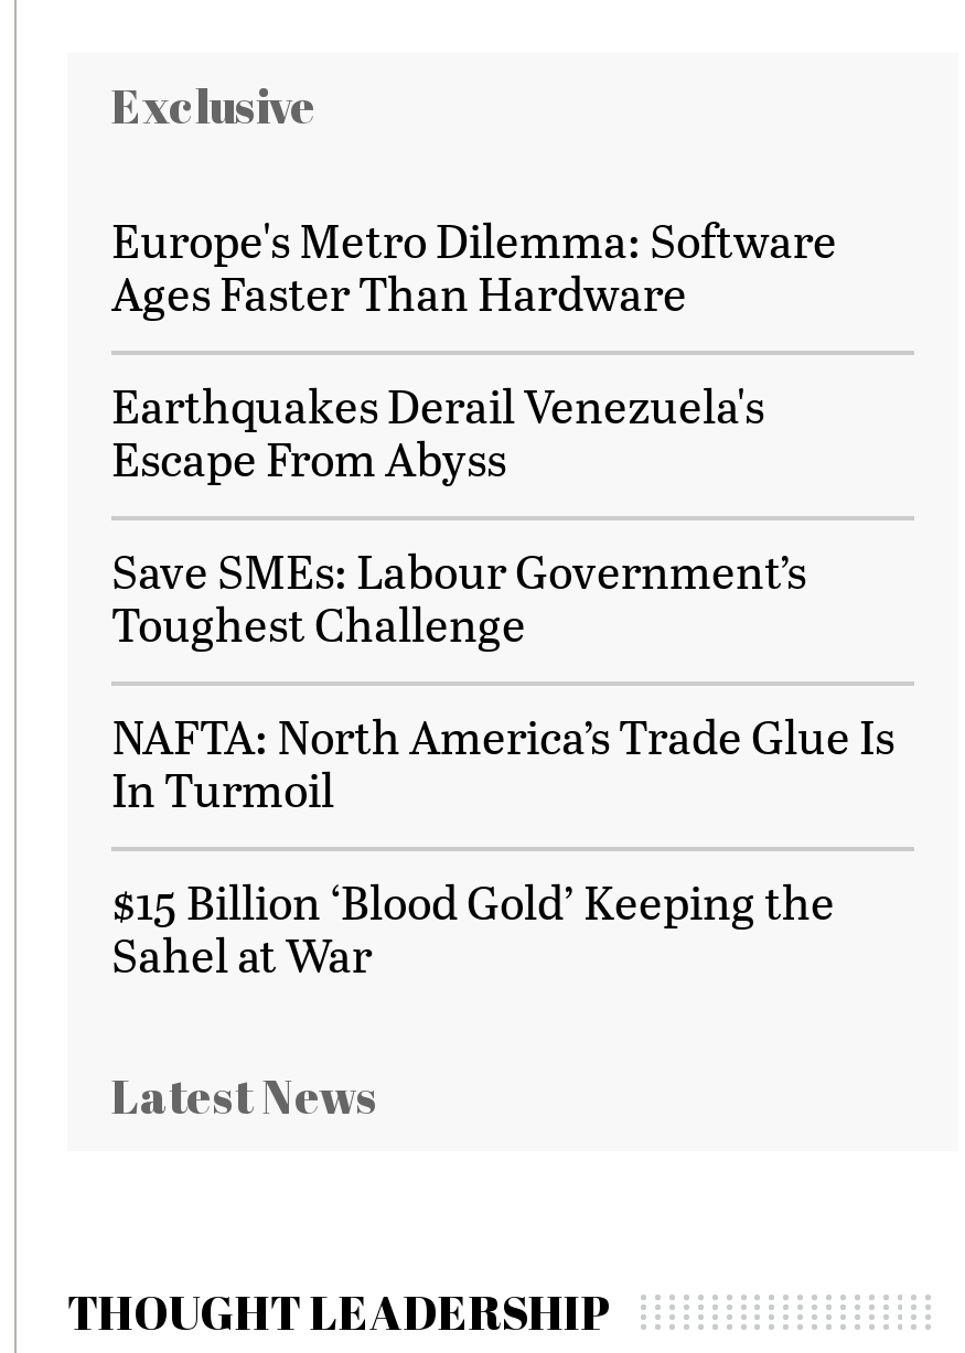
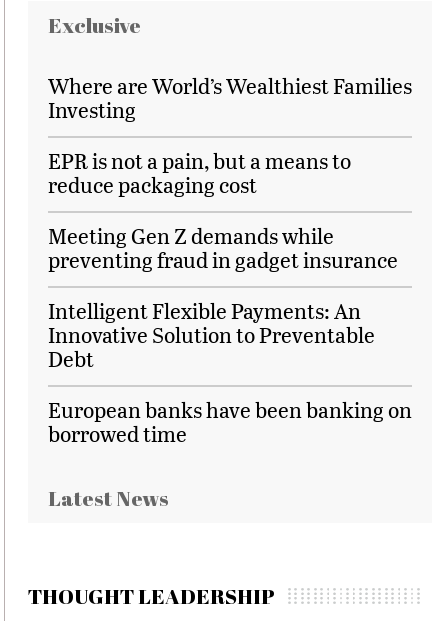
[111,207,837,324] Europe's Metro Dilemma: Software | Ages Faster Than Hardware -> [48,71,412,124] Where are World’s Wealthiest Families | Investing
[111,373,764,490] Earthquakes Derail Venezuela's | Escape From Abyss -> [48,146,351,199] EPR is not a pain, but a means to | reduce packaging cost
[111,538,806,655] Save SMEs: Labour Government’s | Toughest Challenge -> [48,221,398,274] Meeting Gen Z demands while | preventing fraud in gadget insurance
[111,704,894,820] NAFTA: North America’s Trade Glue Is | In Turmoil -> [48,296,375,373] Intelligent Flexible Payments: An | Innovative Solution to Preventable | Debt
[111,869,835,986] $15 Billion ‘Blood Gold’ Keeping the | Sahel at War -> [48,395,412,448] European banks have been banking on | borrowed time

